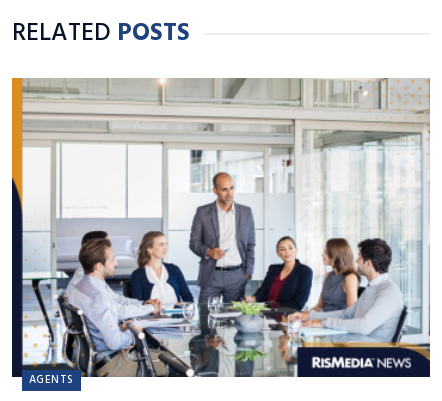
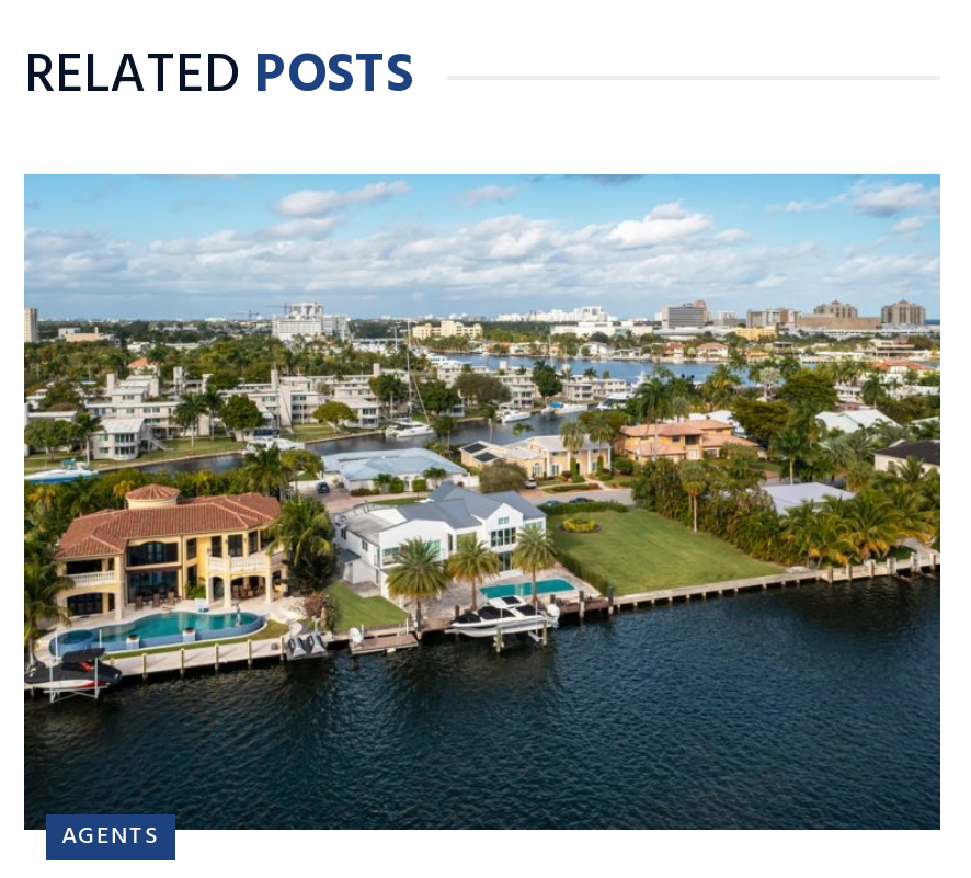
[11,77,431,378] [image] -> [22,172,943,832] [image]

